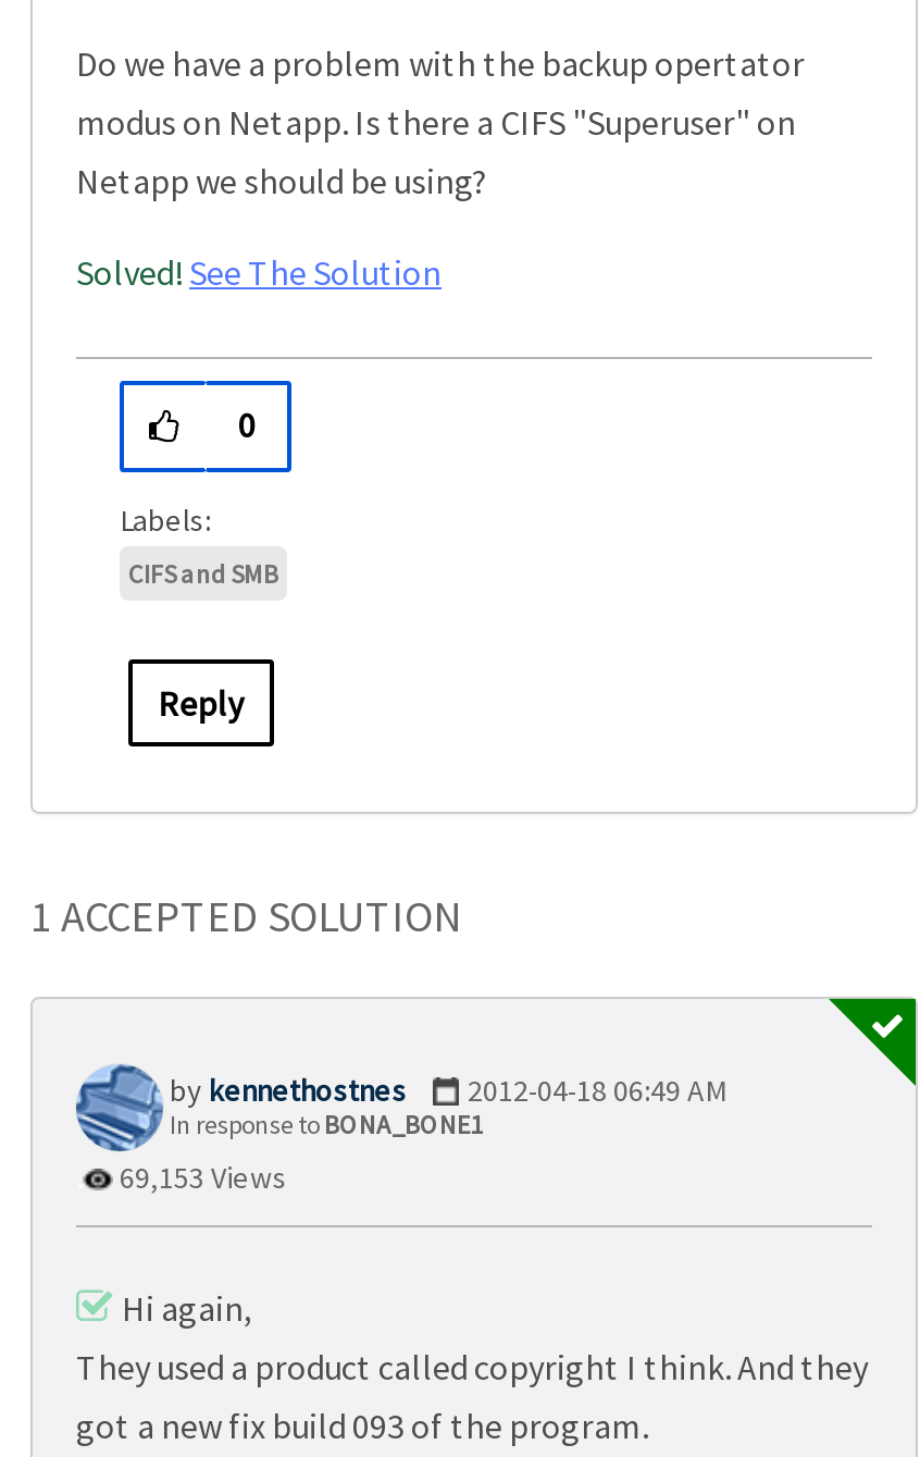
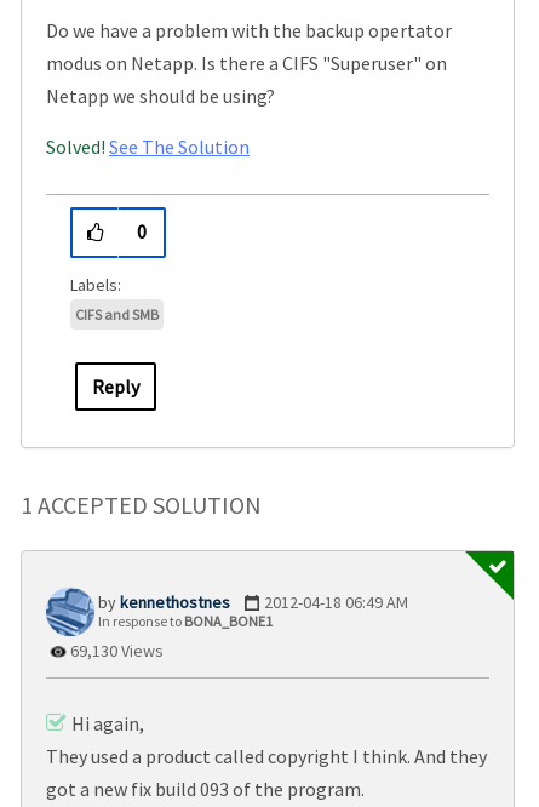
[113,1158,287,1197] 69,153 Views -> [67,640,164,662] 69,130 Views

